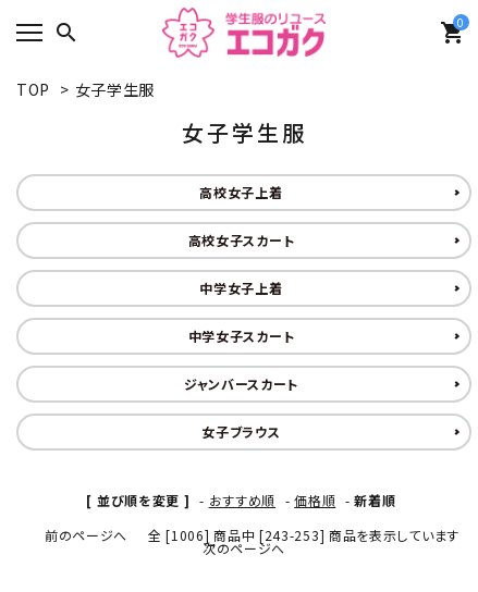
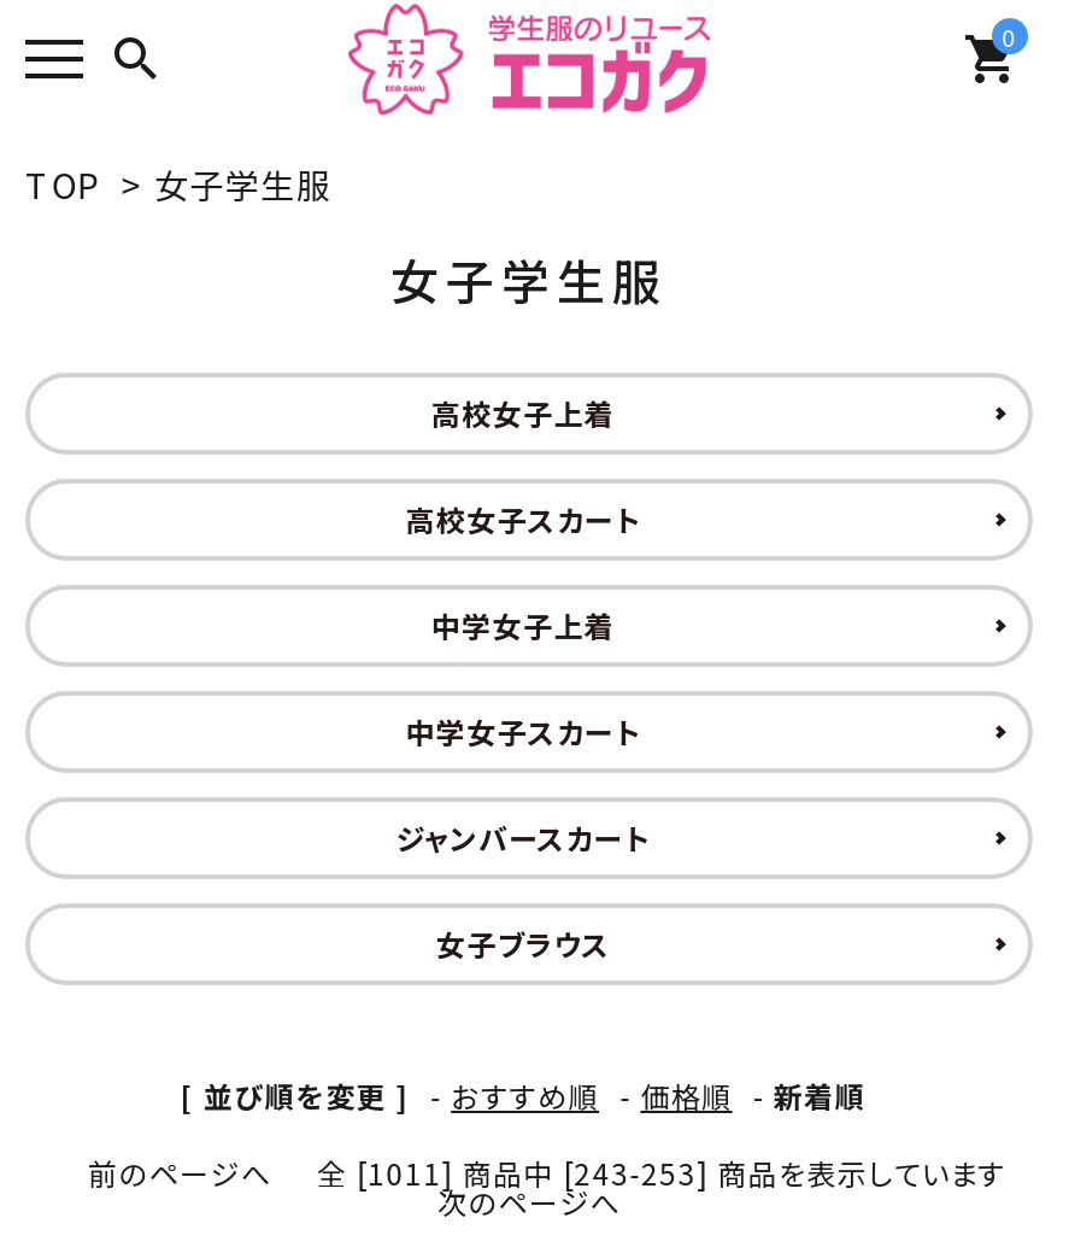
[144,526,459,544] 全 [1006] 商品中 [243-253] 商品を表示しています -> [308,1152,1006,1193] 全 [1011] 商品中 [243-253] 商品を表示しています

